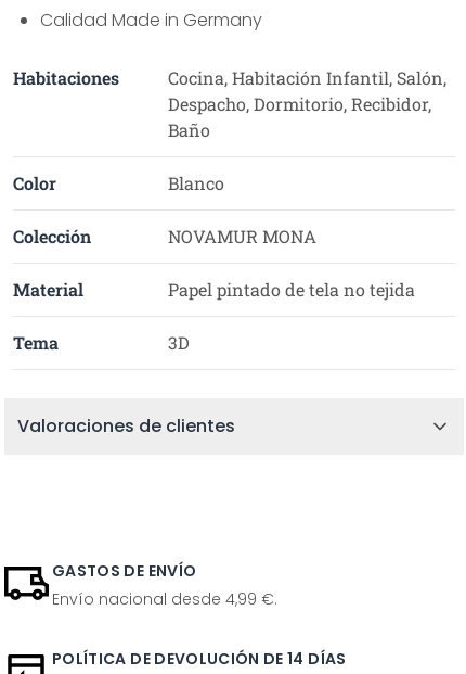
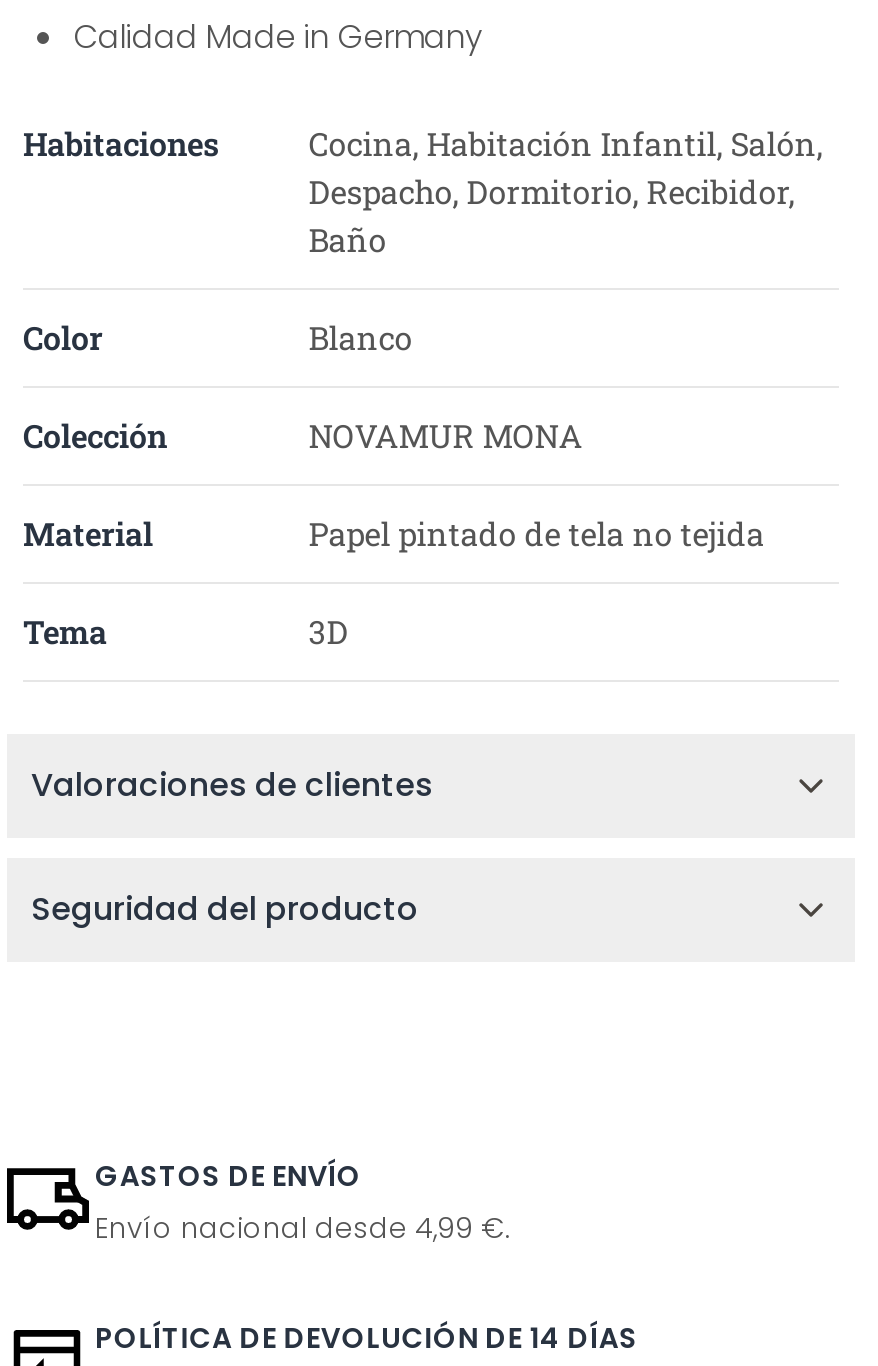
none -> [31,886,419,932] Seguridad del producto

